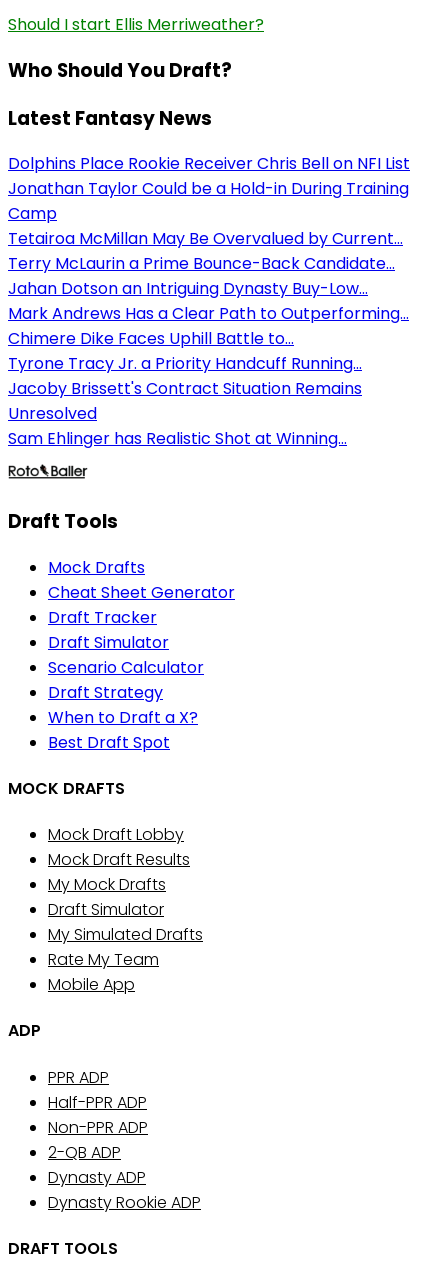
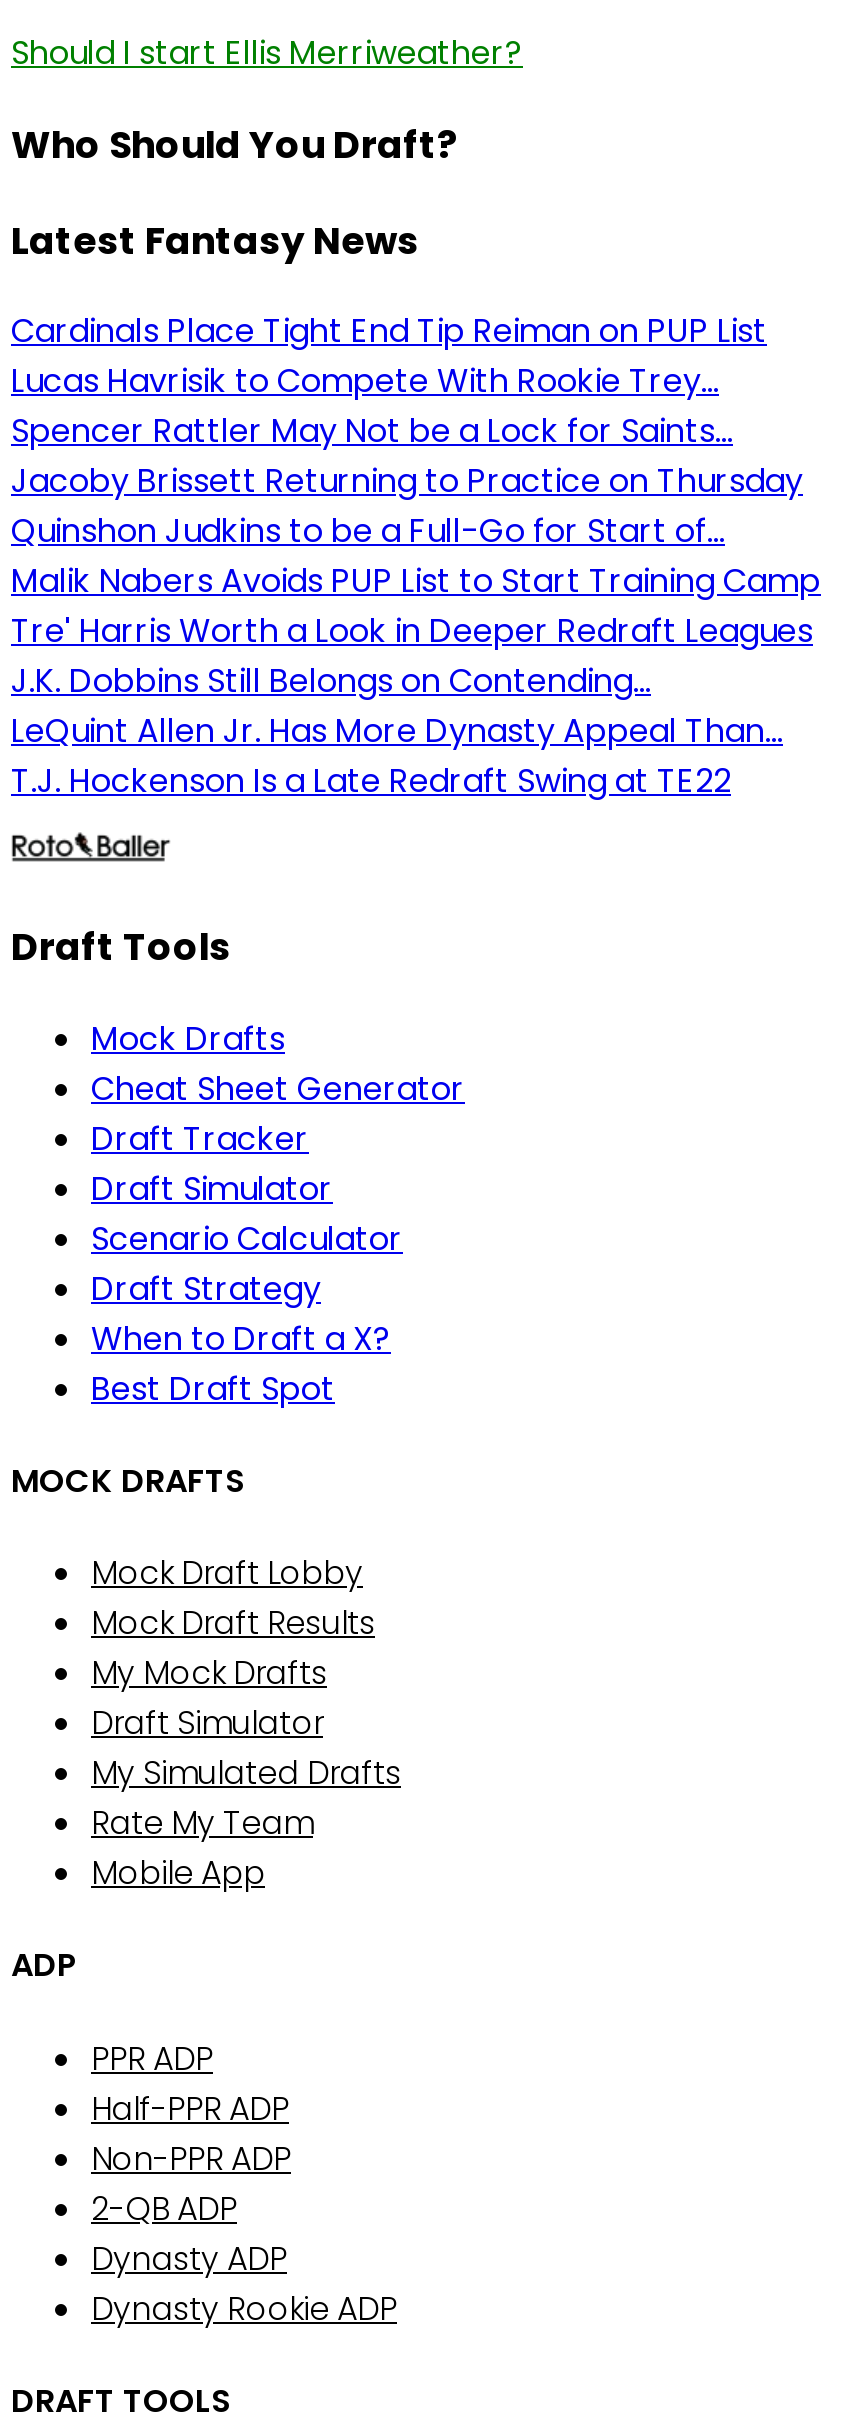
[8,152,410,450] Dolphins Place Rookie Receiver Chris Bell on NFI List | Jonathan Taylor Could be a Hold-in During Training | Camp | Tetairoa McMillan May Be Overvalued by Current... | Terry McLaurin a Prime Bounce-Back Candidate... | Jahan Dotson an Intriguing Dynasty Buy-Low... | Mark Andrews Has a Clear Path to Outperforming... | Chimere Dike Faces Uphill Battle to... | Tyrone Tracy Jr. a Priority Handcuff Running... | Jacoby Brissett's Contract Situation Remains | Unresolved | Sam Ehlinger has Realistic Shot at Winning... -> [11,308,821,804] Cardinals Place Tight End Tip Reiman on PUP List | Lucas Havrisik to Compete With Rookie Trey... | Spencer Rattler May Not be a Lock for Saints... | Jacoby Brissett Returning to Practice on Thursday | Quinshon Judkins to be a Full-Go for Start of... | Malik Nabers Avoids PUP List to Start Training Camp | Tre' Harris Worth a Look in Deeper Redraft Leagues | J.K. Dobbins Still Belongs on Contending... | LeQuint Allen Jr. Has More Dynasty Appeal Than... | T.J. Hockenson Is a Late Redraft Swing at TE22

